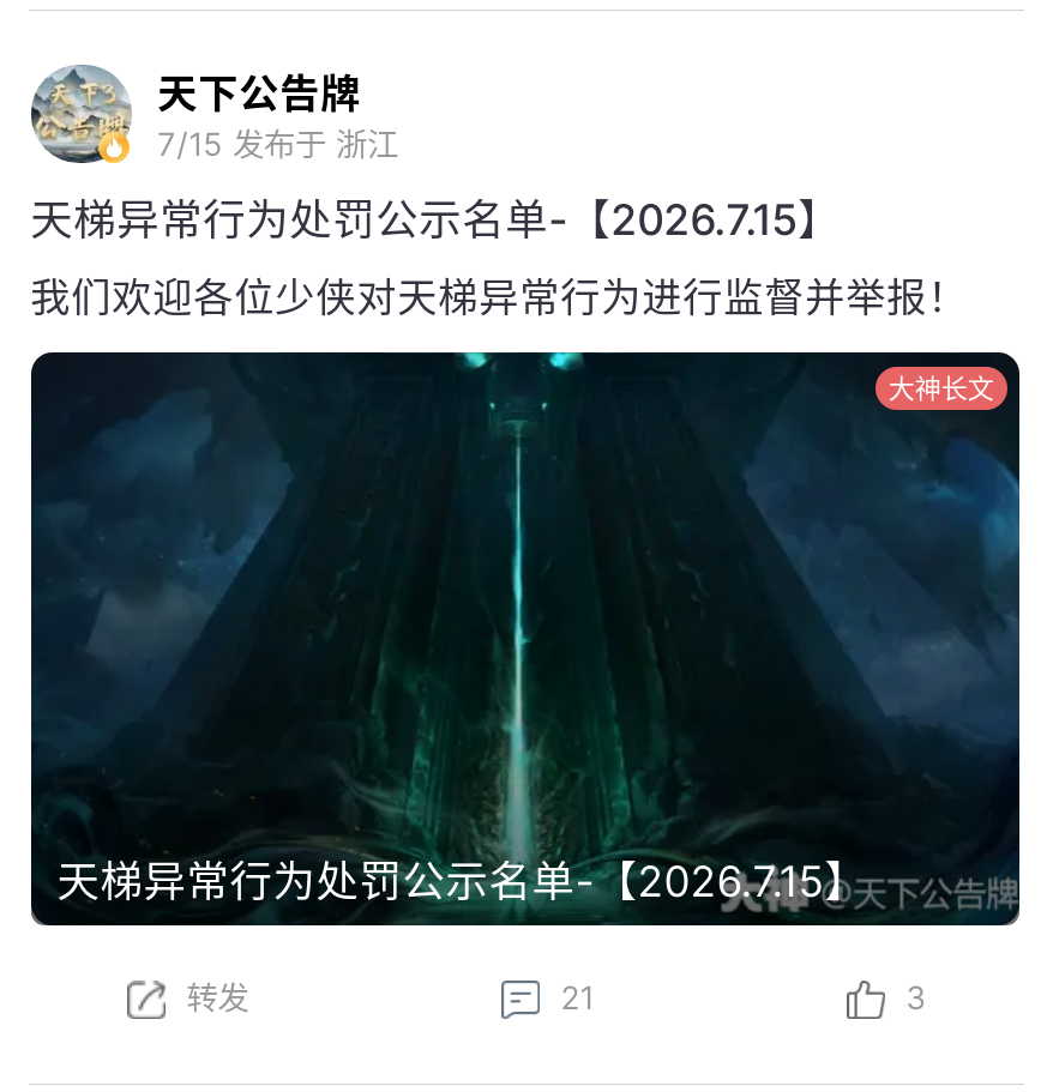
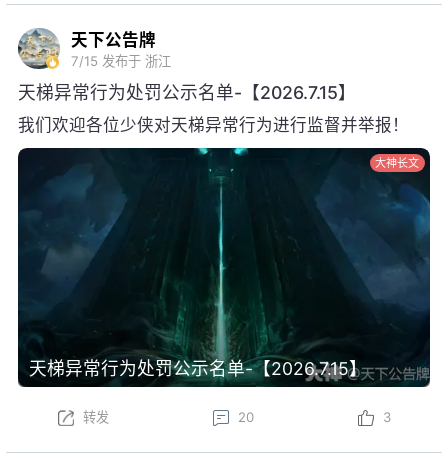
[561,978,594,1016] 21 -> [238,409,254,425] 20

